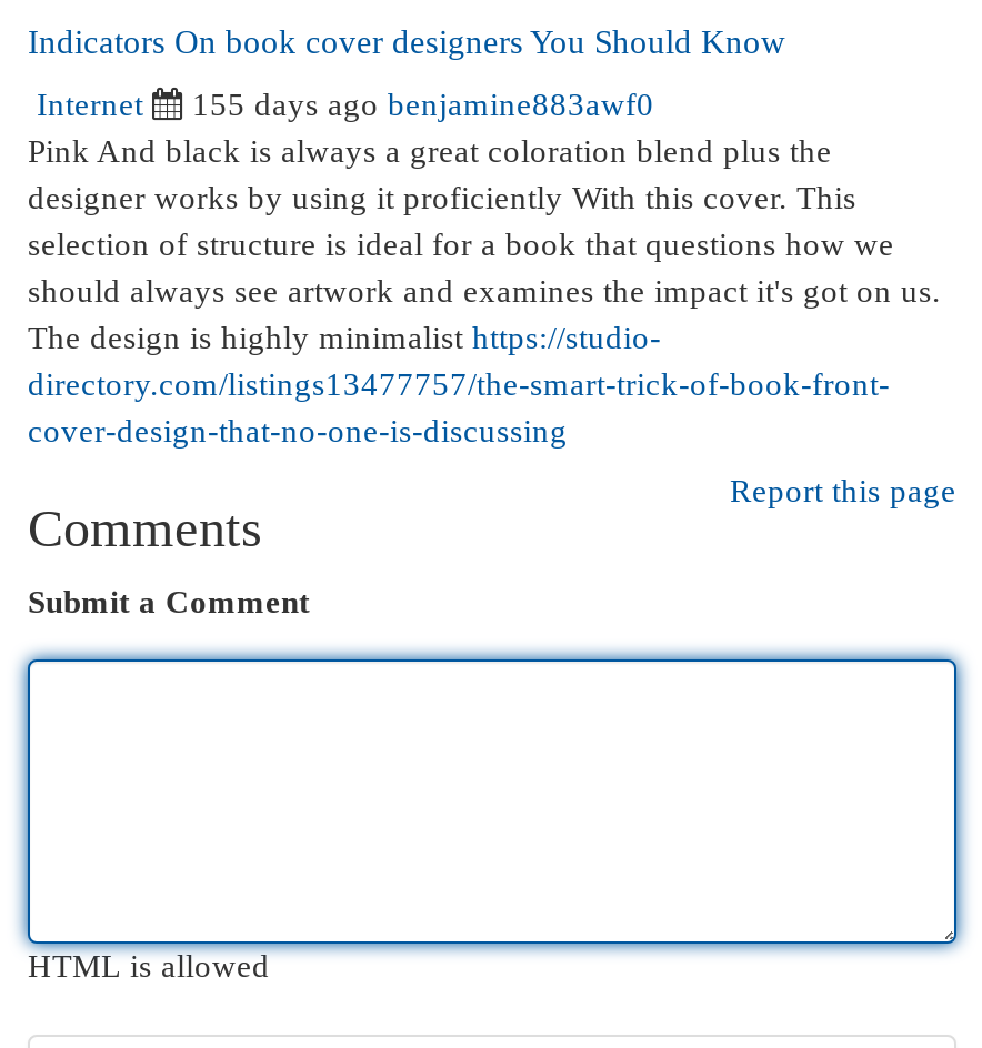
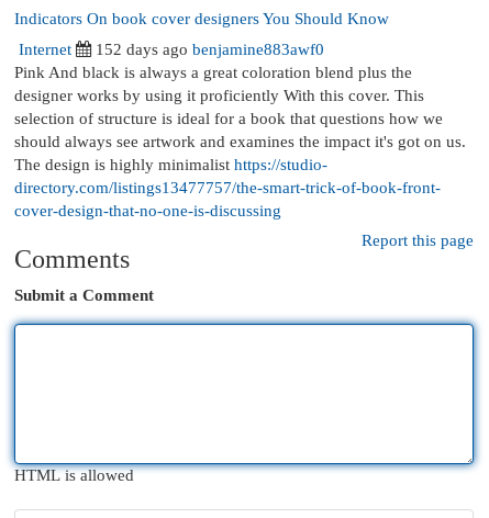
[192,87,654,122] 155 days ago benjamine883awf0 -> [96,41,324,58] 152 days ago benjamine883awf0

